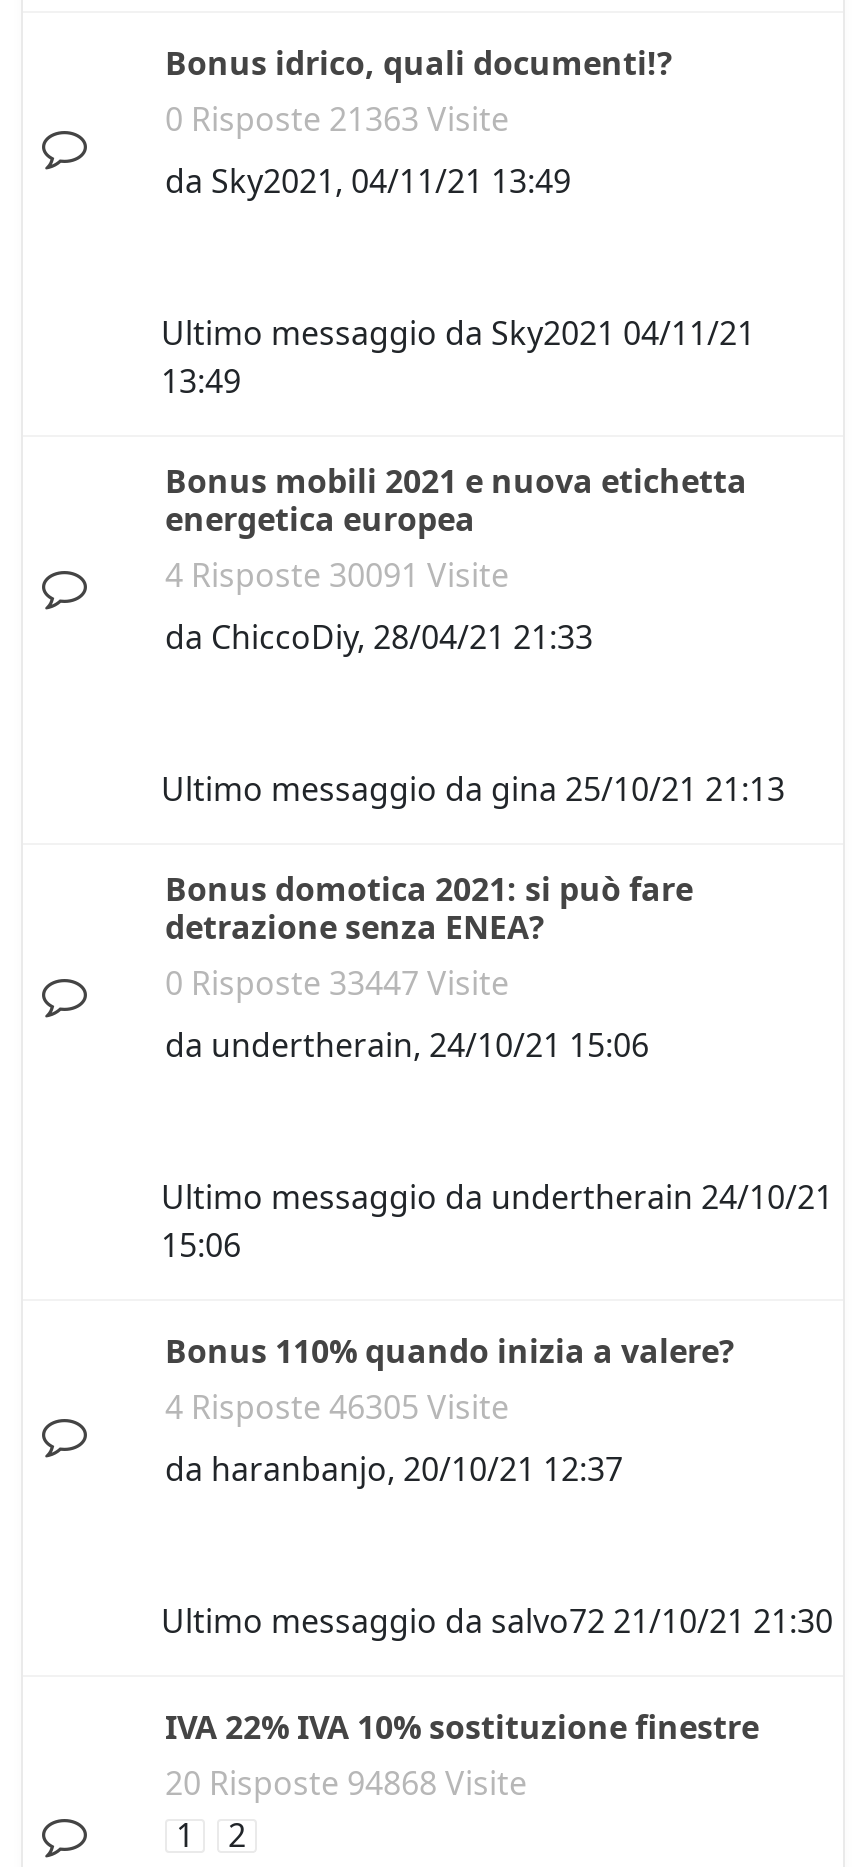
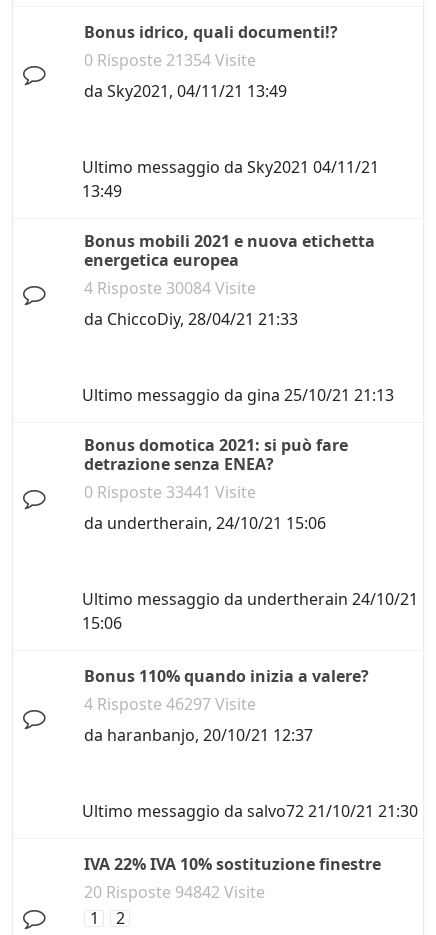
[165,97,509,141] 0 Risposte 21363 Visite -> [84,49,256,71] 0 Risposte 21354 Visite
[165,553,509,597] 4 Risposte 30091 Visite -> [84,277,256,299] 4 Risposte 30084 Visite
[165,961,509,1005] 0 Risposte 33447 Visite -> [84,481,256,503] 0 Risposte 33441 Visite
[165,1385,509,1429] 4 Risposte 46305 Visite -> [84,693,256,715] 4 Risposte 46297 Visite
[165,1761,527,1805] 20 Risposte 94868 Visite -> [84,881,265,903] 20 Risposte 94842 Visite

